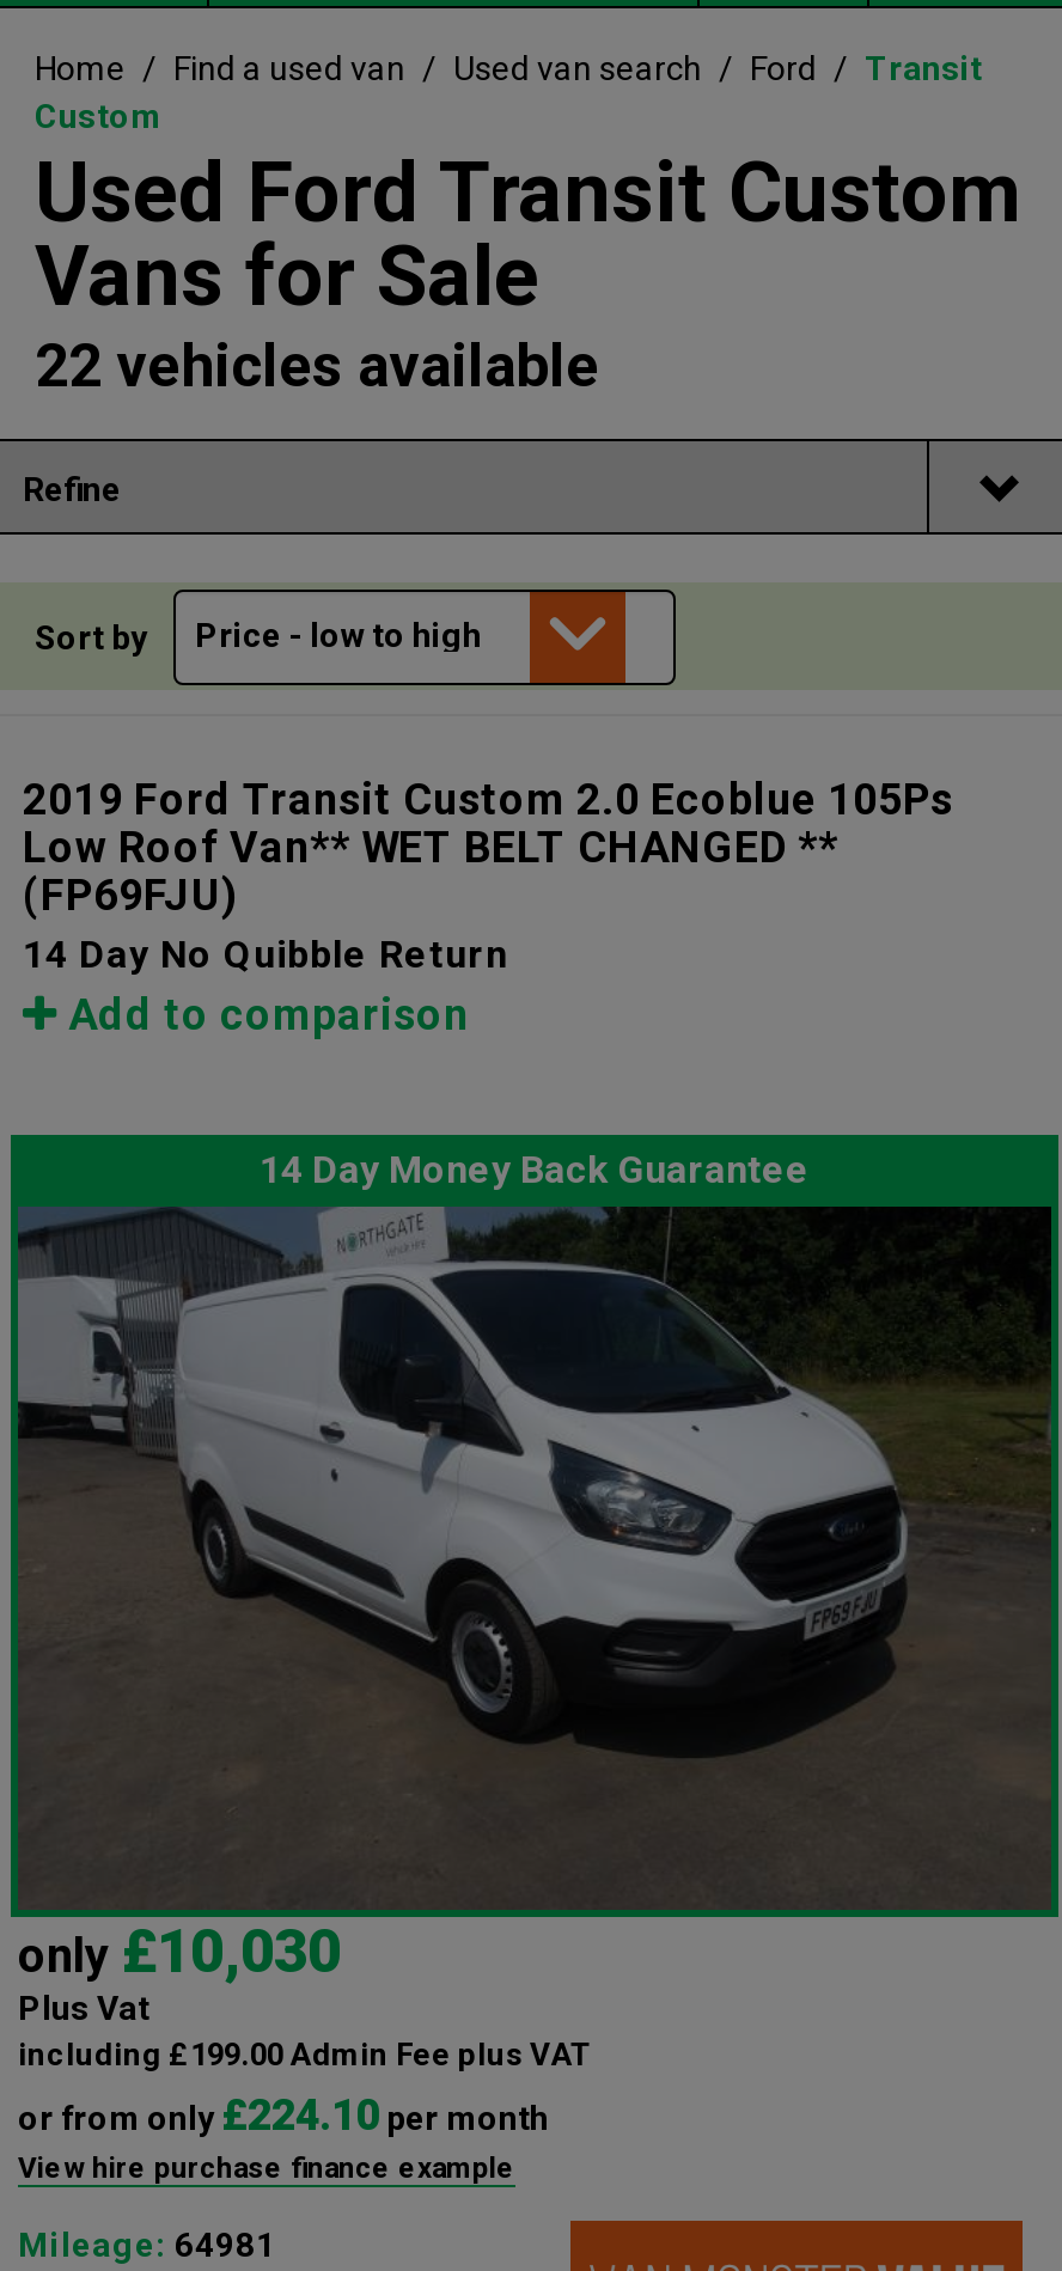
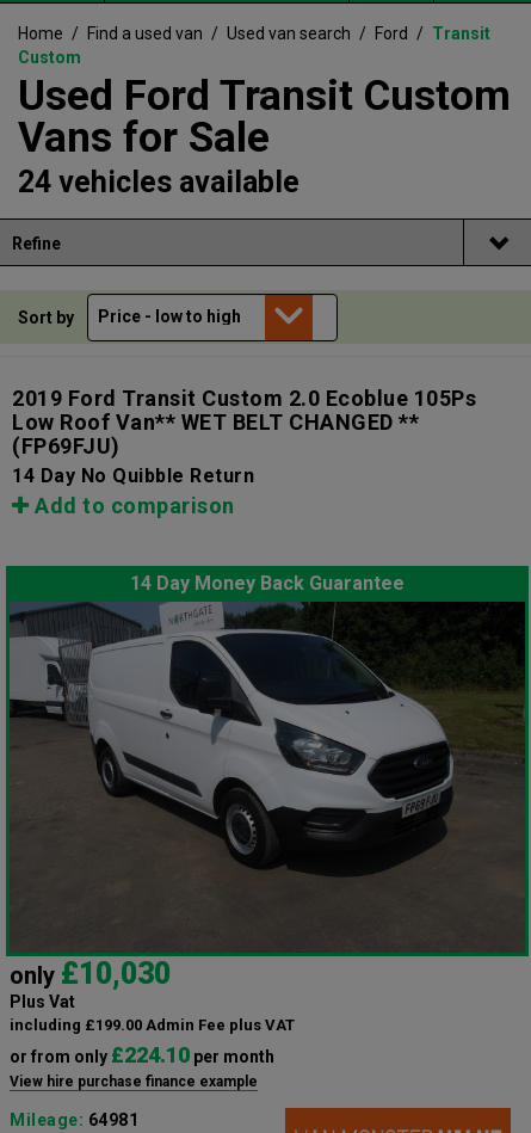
[35,332,599,401] 22 vehicles available -> [18,165,300,199] 24 vehicles available

